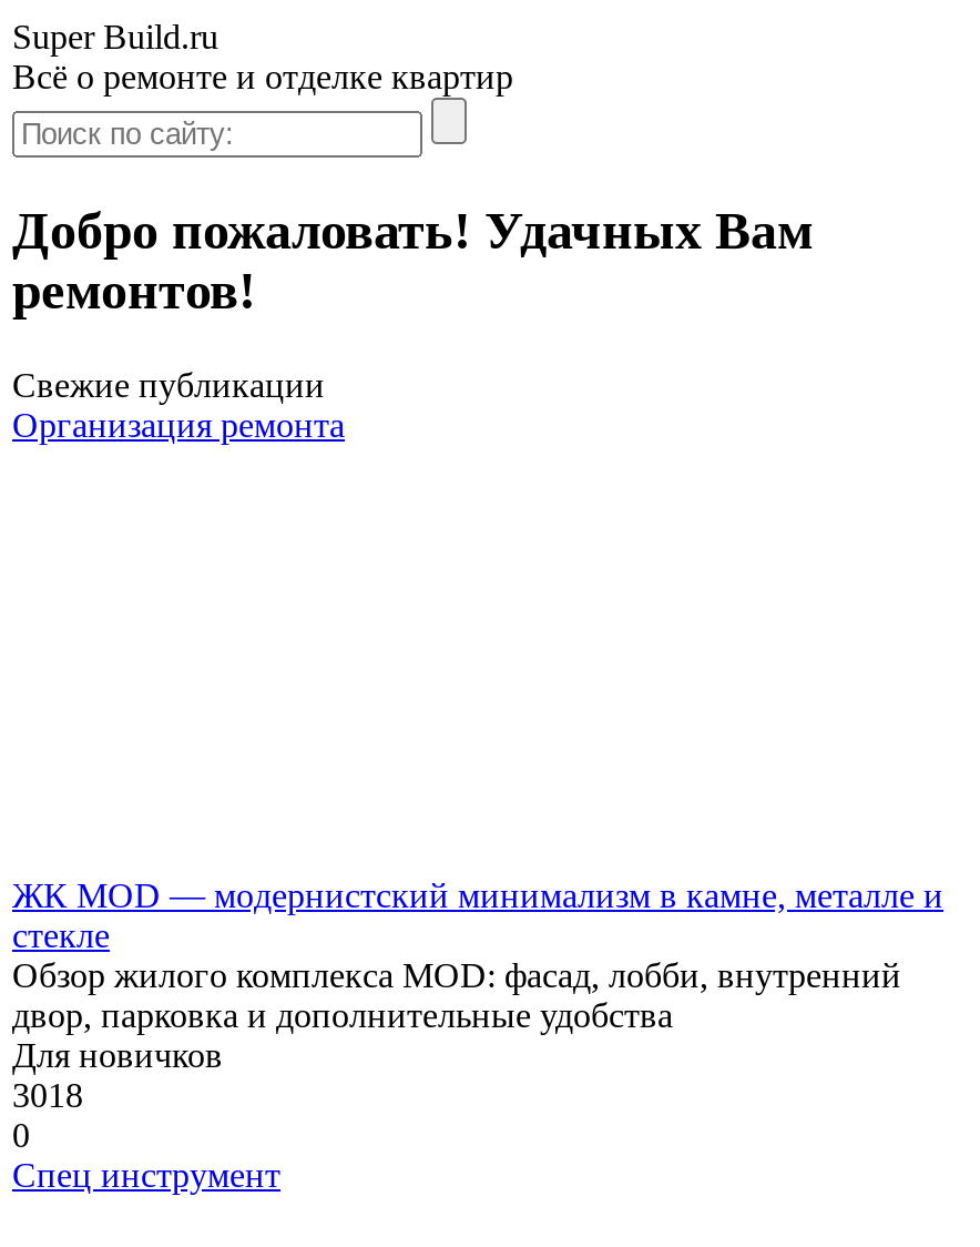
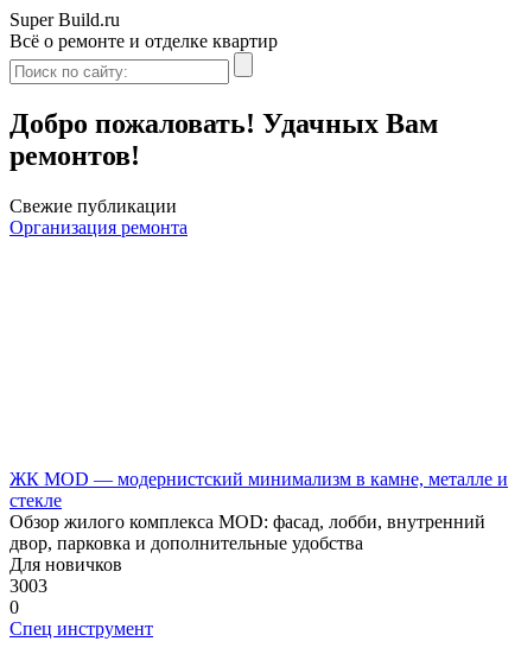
[12,1076,83,1113] 3018 -> [9,575,47,596] 3003

